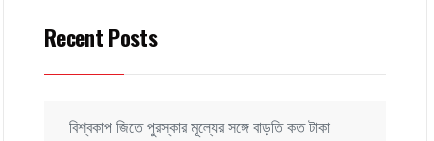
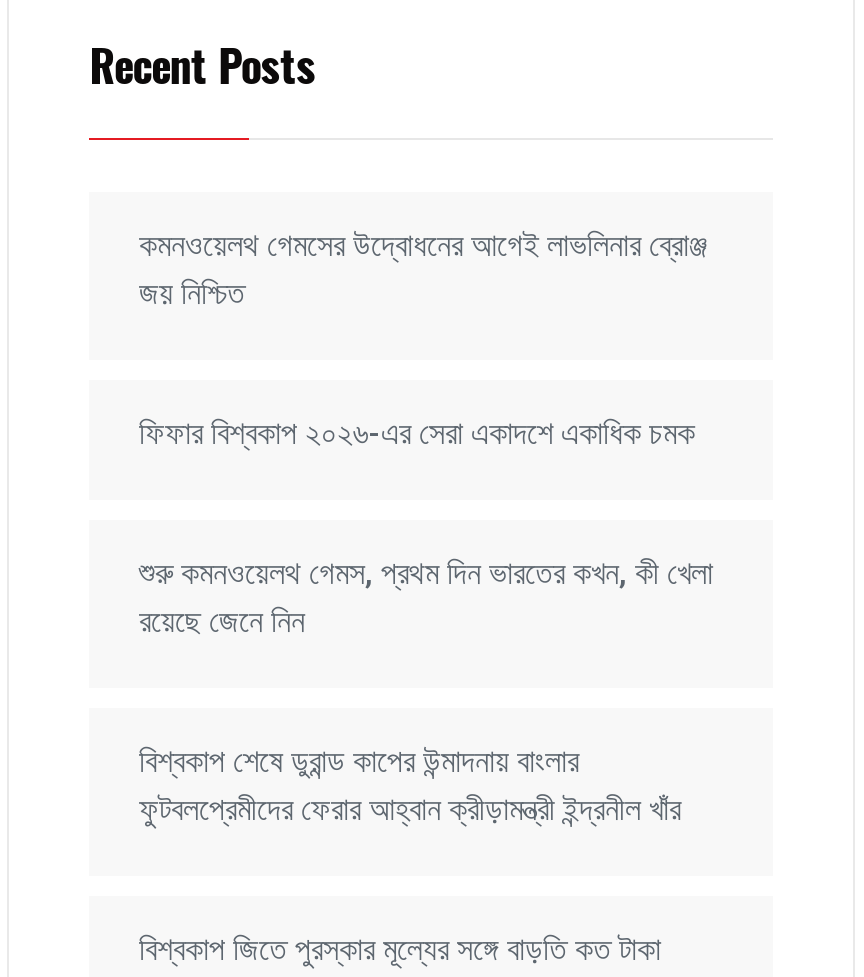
none -> [139,227,707,313] কমনওয়েলথ গেমসের উদ্বোধনের আগেই লাভলিনার ব্রোঞ্জ | জয় নিশ্চিত
none -> [139,415,695,453] ফিফার বিশ্বকাপ ২০২৬-এর সেরা একাদশে একাধিক চমক
none -> [139,555,713,641] শুরু কমনওয়েলথ গেমস, প্রথম দিন ভারতের কখন, কী খেলা | রয়েছে জেনে নিন
none -> [139,743,681,829] ‌বিশ্বকাপ শেষে ডুরান্ড কাপের উন্মাদনায় বাংলার | ফুটবলপ্রেমীদের ফেরার আহ্বান ক্রীড়ামন্ত্রী ইন্দ্রনীল খাঁর

